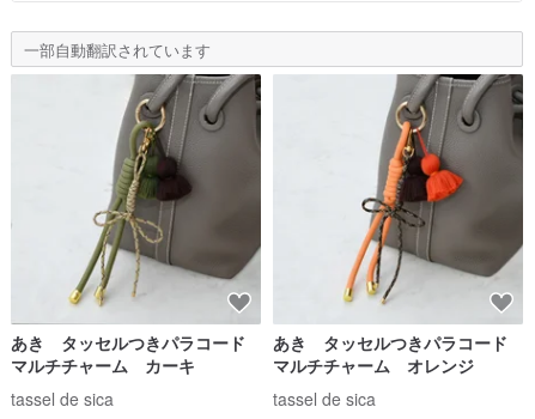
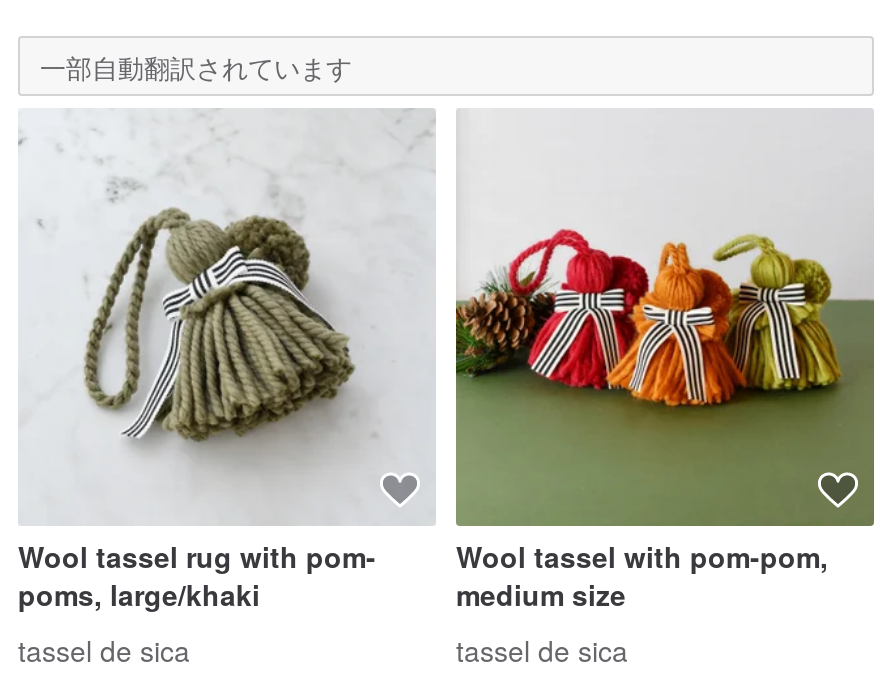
[11,73,262,377] [image] | あき タッセルつきパラコード | マルチチャーム カーキ -> [18,108,436,614] [image] | Wool tassel rug with pom- | poms, large/khaki
[273,73,524,377] [image] | あき タッセルつきパラコード | マルチチャーム オレンジ -> [454,108,874,614] [image] | Wool tassel with pom-pom, | medium size

